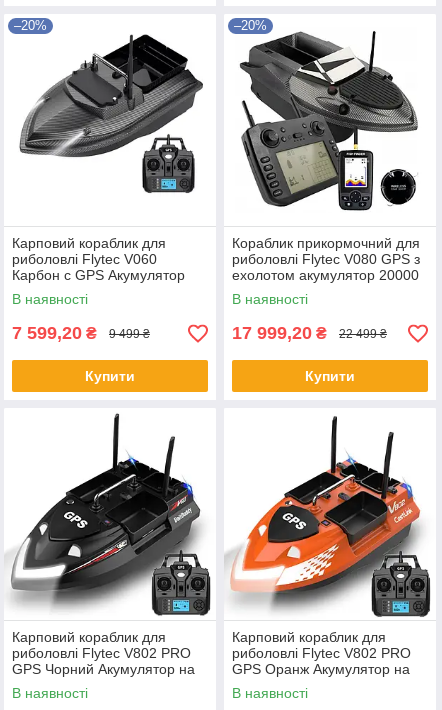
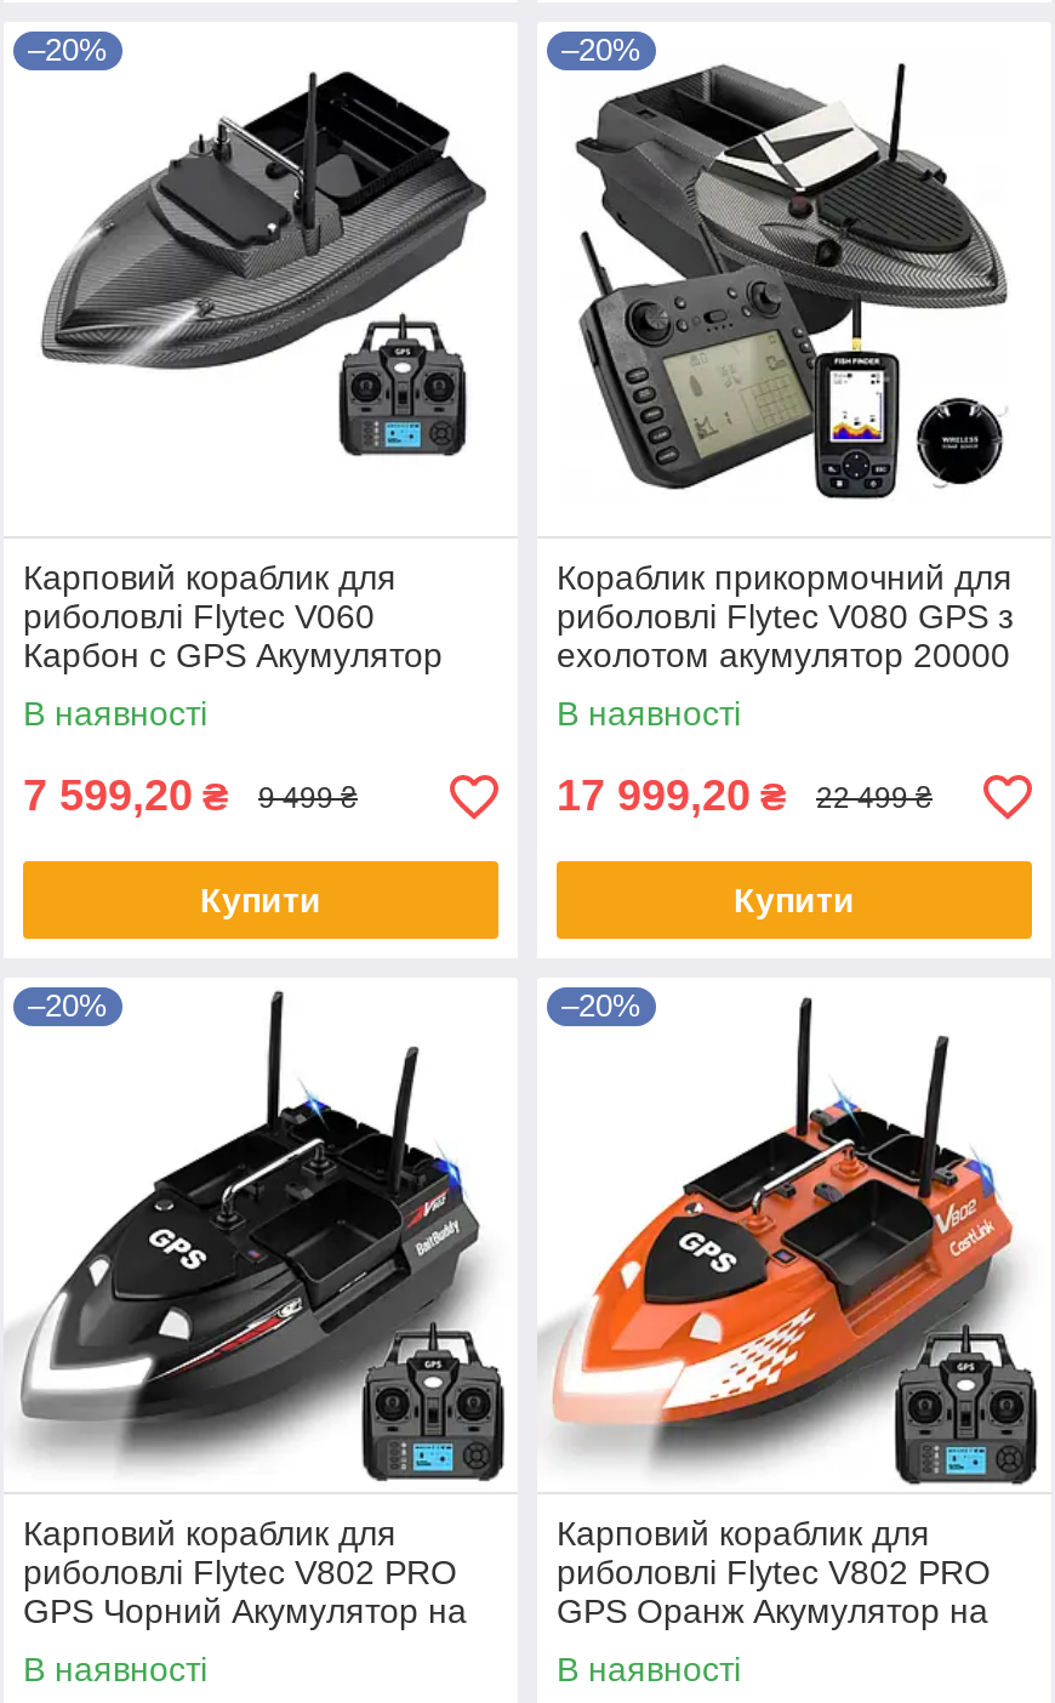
none -> [28,987,108,1024] –20%
none -> [561,987,641,1024] –20%

